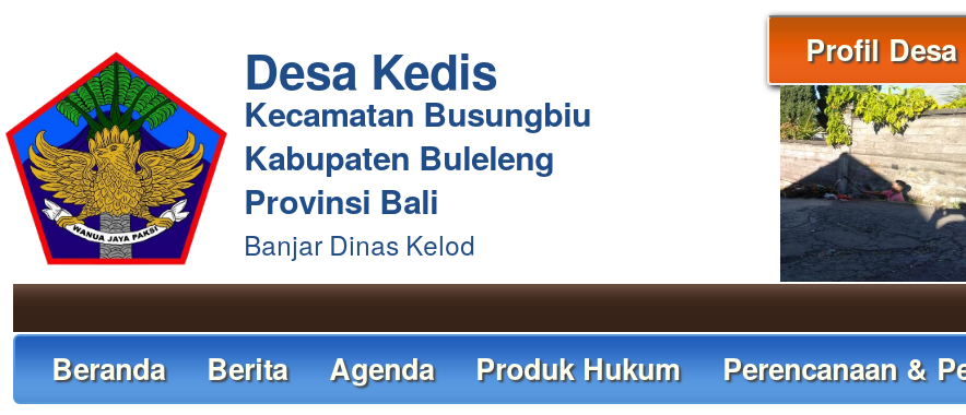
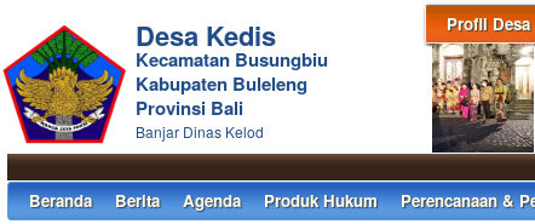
[780,83,959,280] [image] -> [431,42,531,151] [image]

